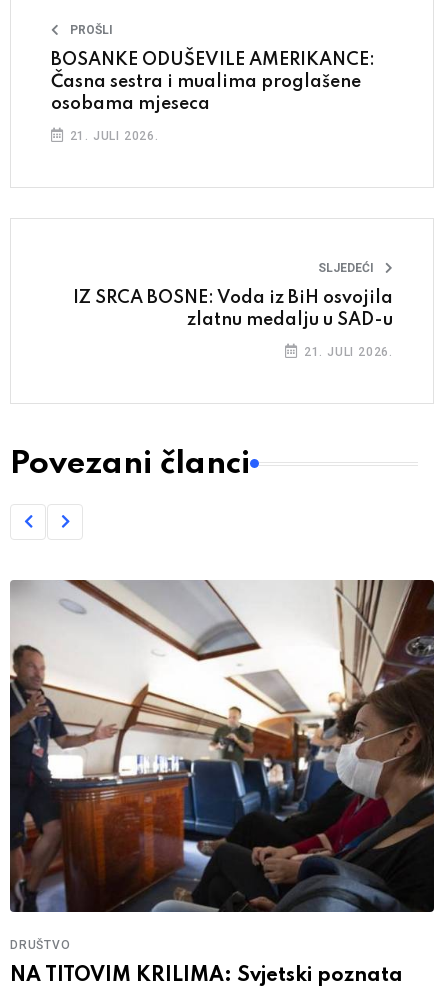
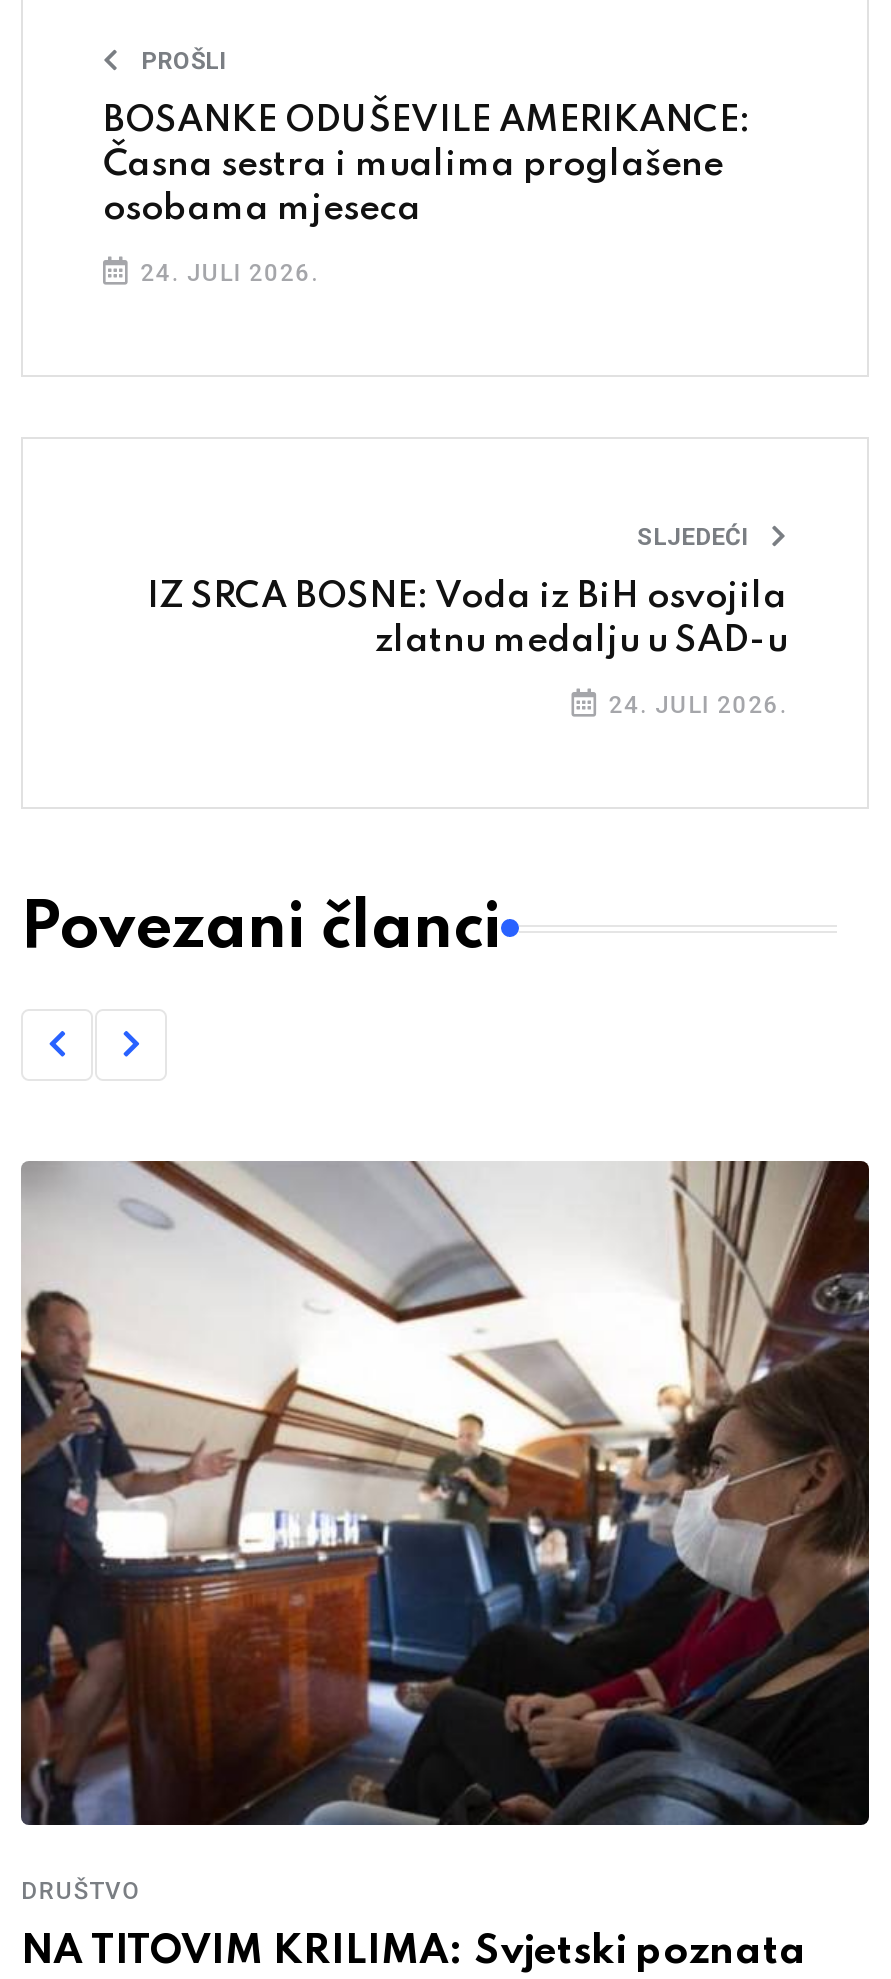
[66,129,159,143] 21. JULI 2026. -> [133,259,319,287] 24. JULI 2026.
[300,345,393,359] 21. JULI 2026. -> [601,691,787,719] 24. JULI 2026.

